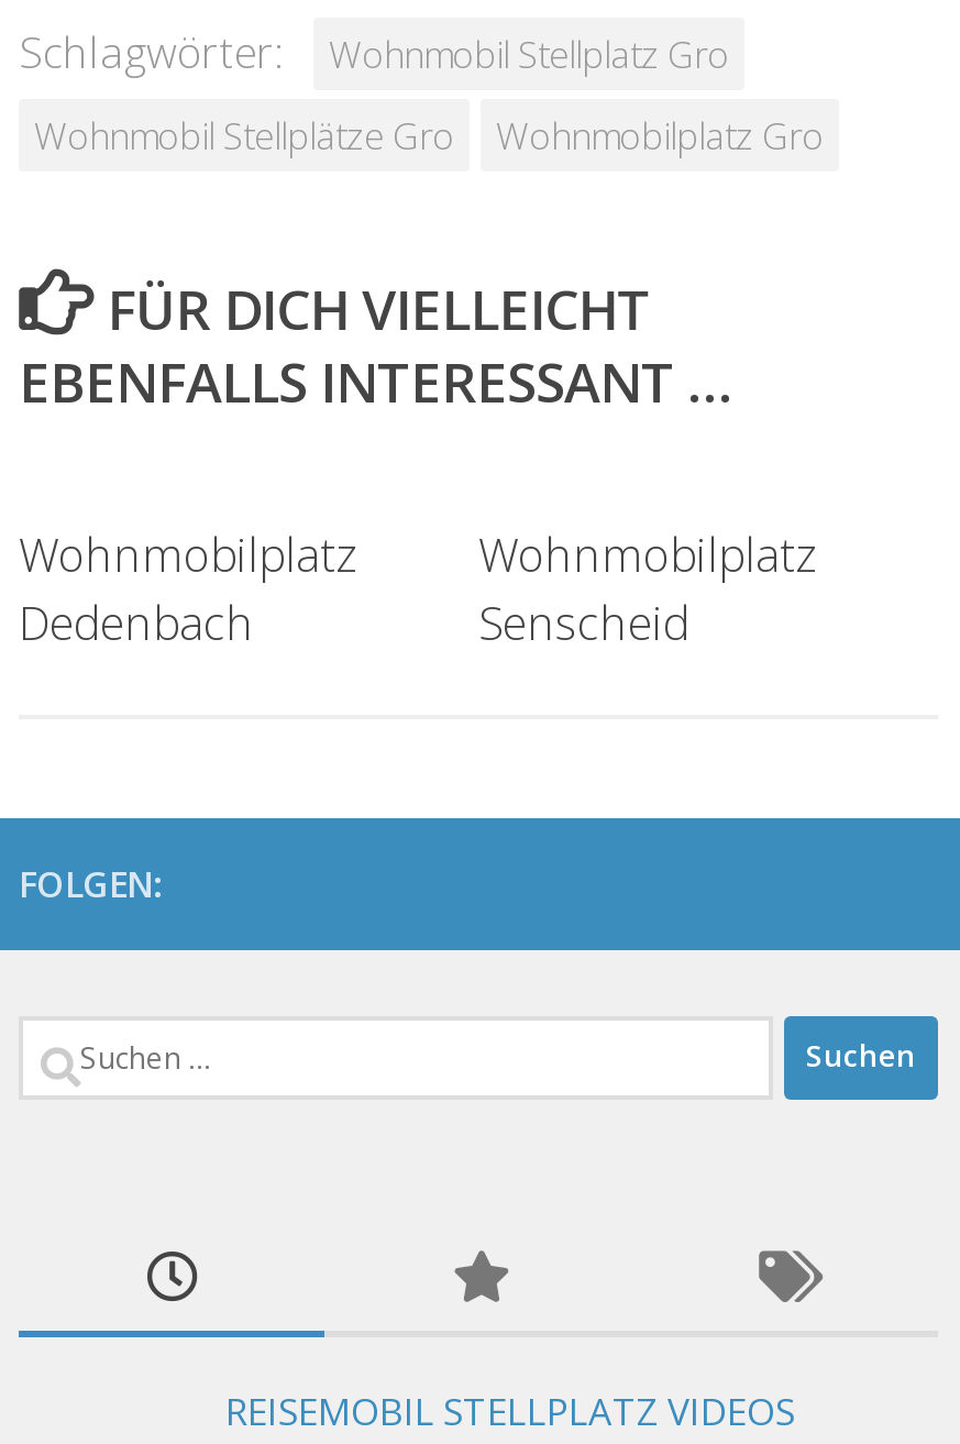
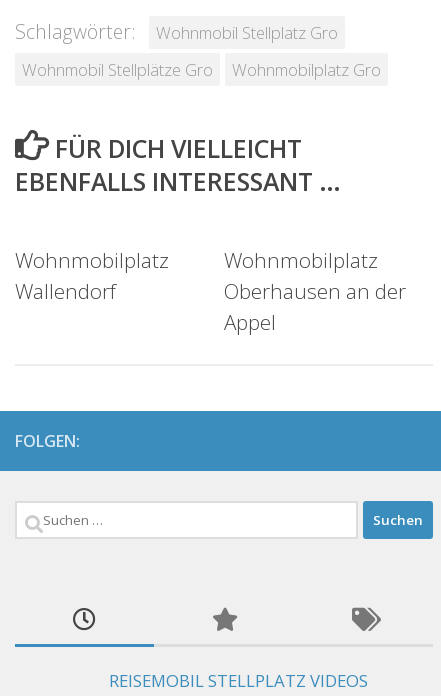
[19,591,254,653] Dedenbach -> [15,277,116,305] Wallendorf
[478,591,689,653] Senscheid -> [224,277,406,336] Oberhausen an der | Appel

